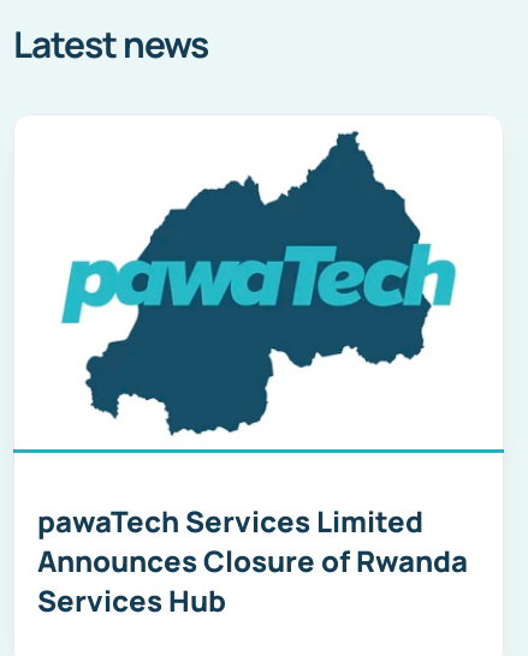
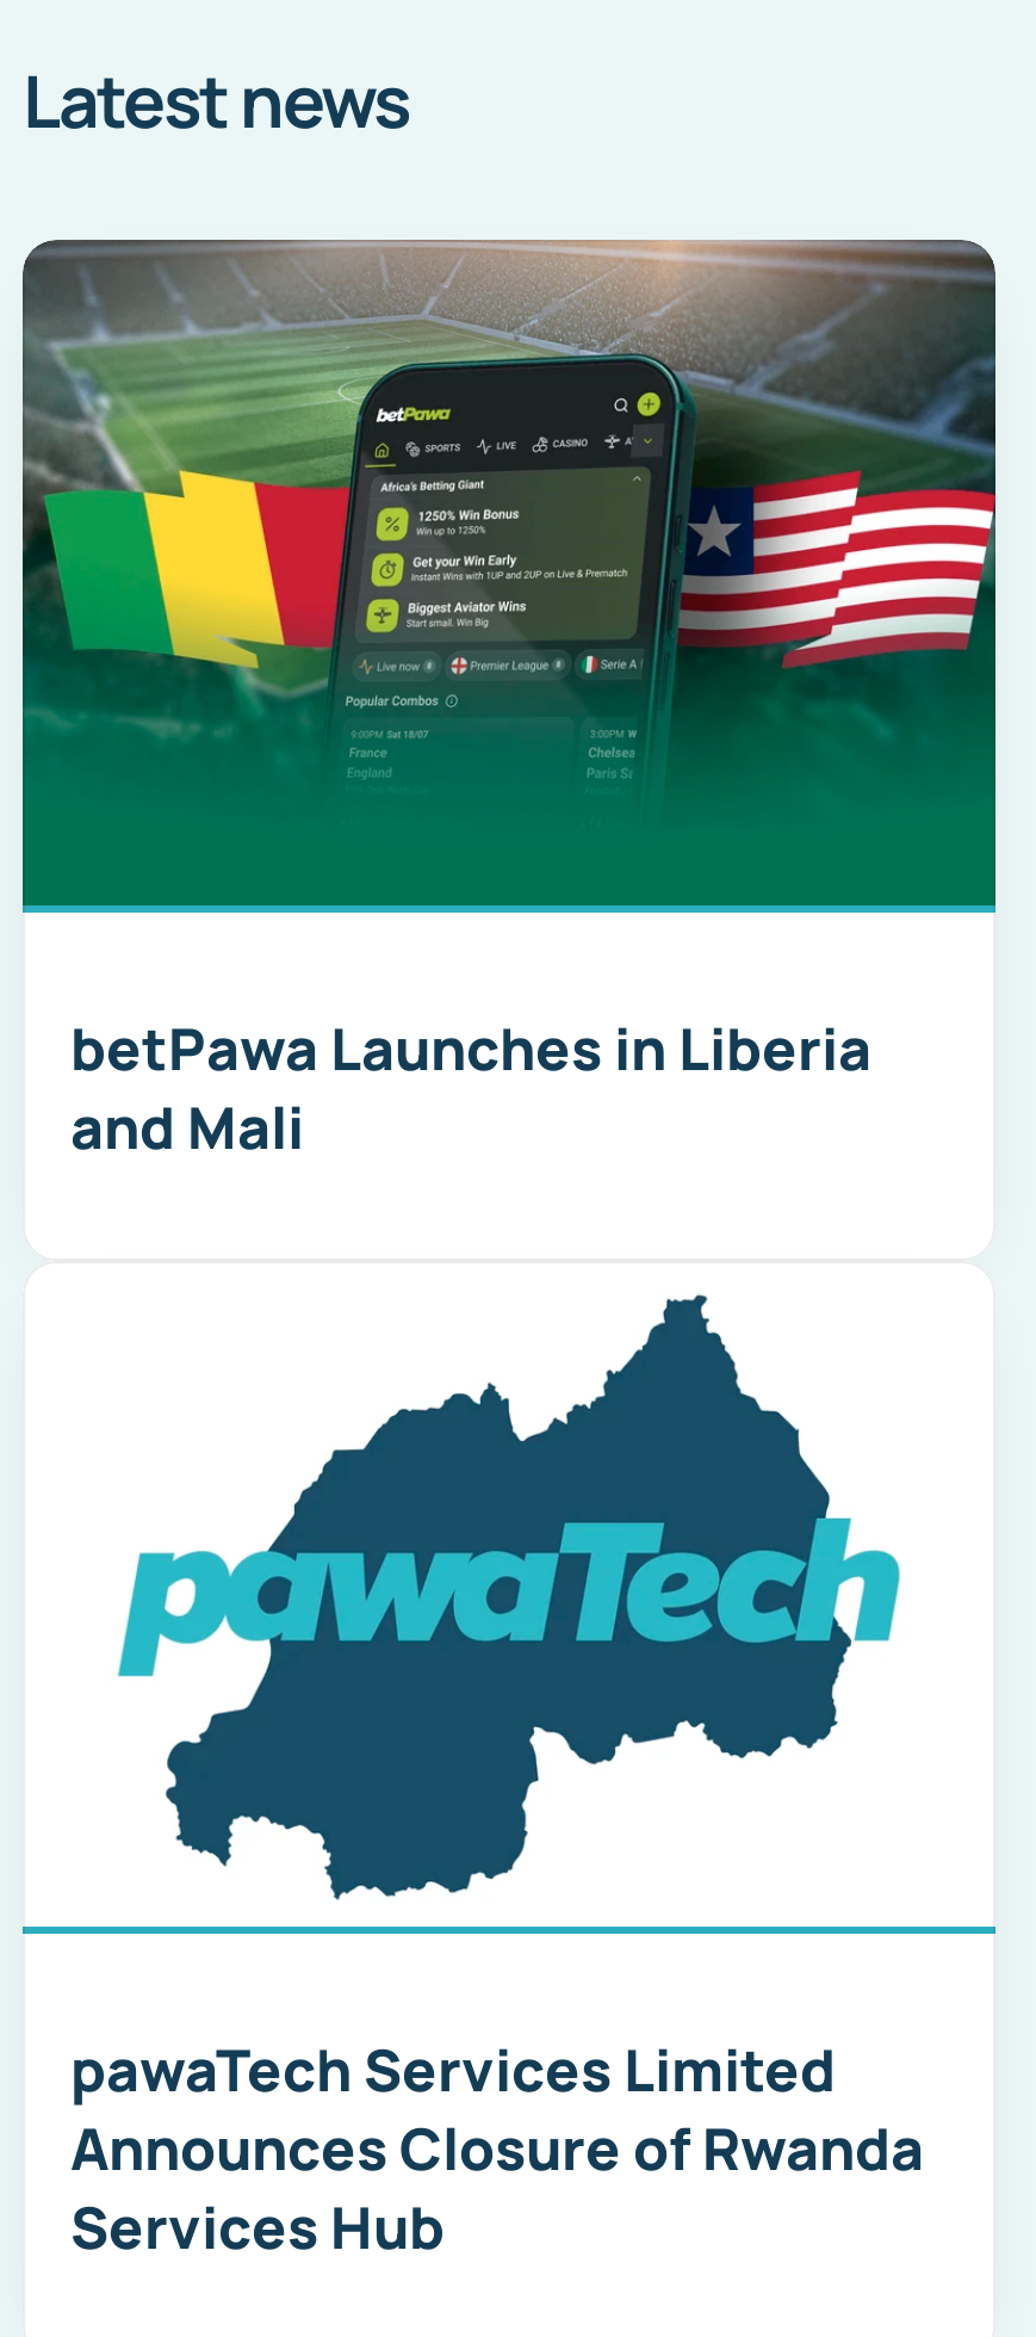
none -> [20,237,998,908] [image]
none -> [70,1008,871,1166] betPawa Launches in Liberia | and Mali

